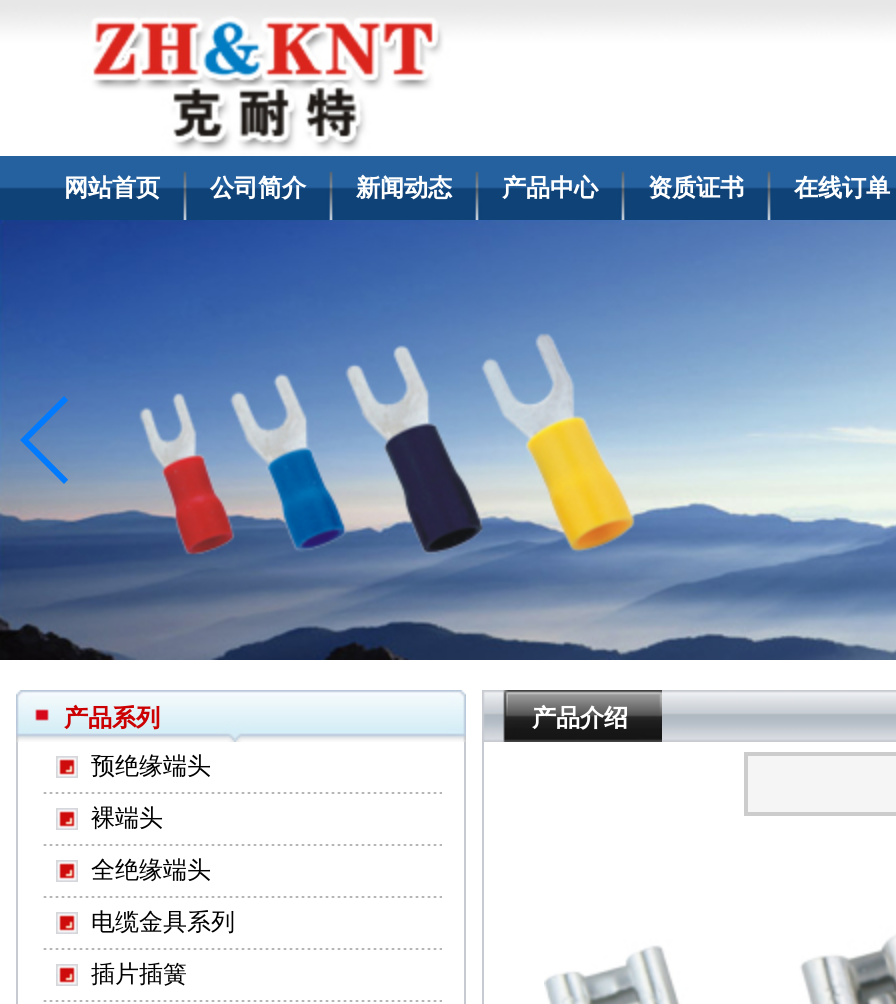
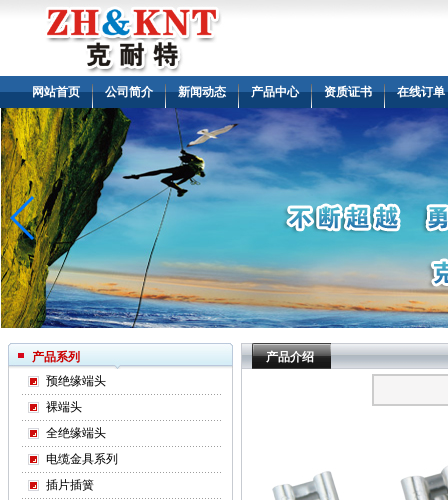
[6,220,890,662] [image] -> [3,107,445,329] [image]

